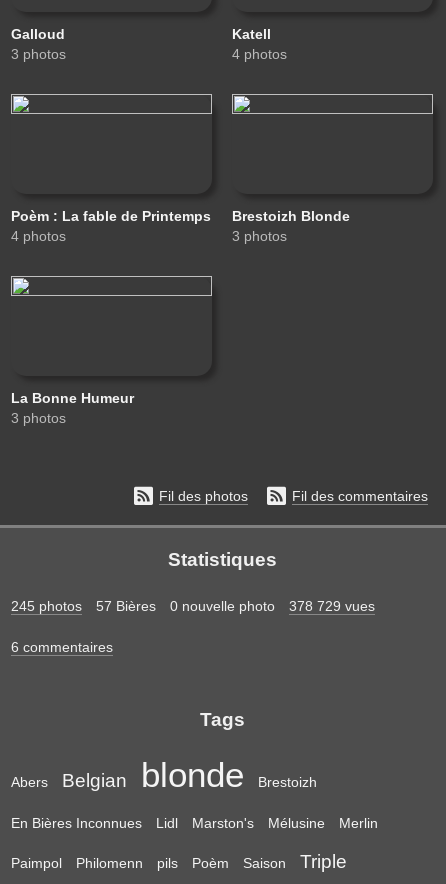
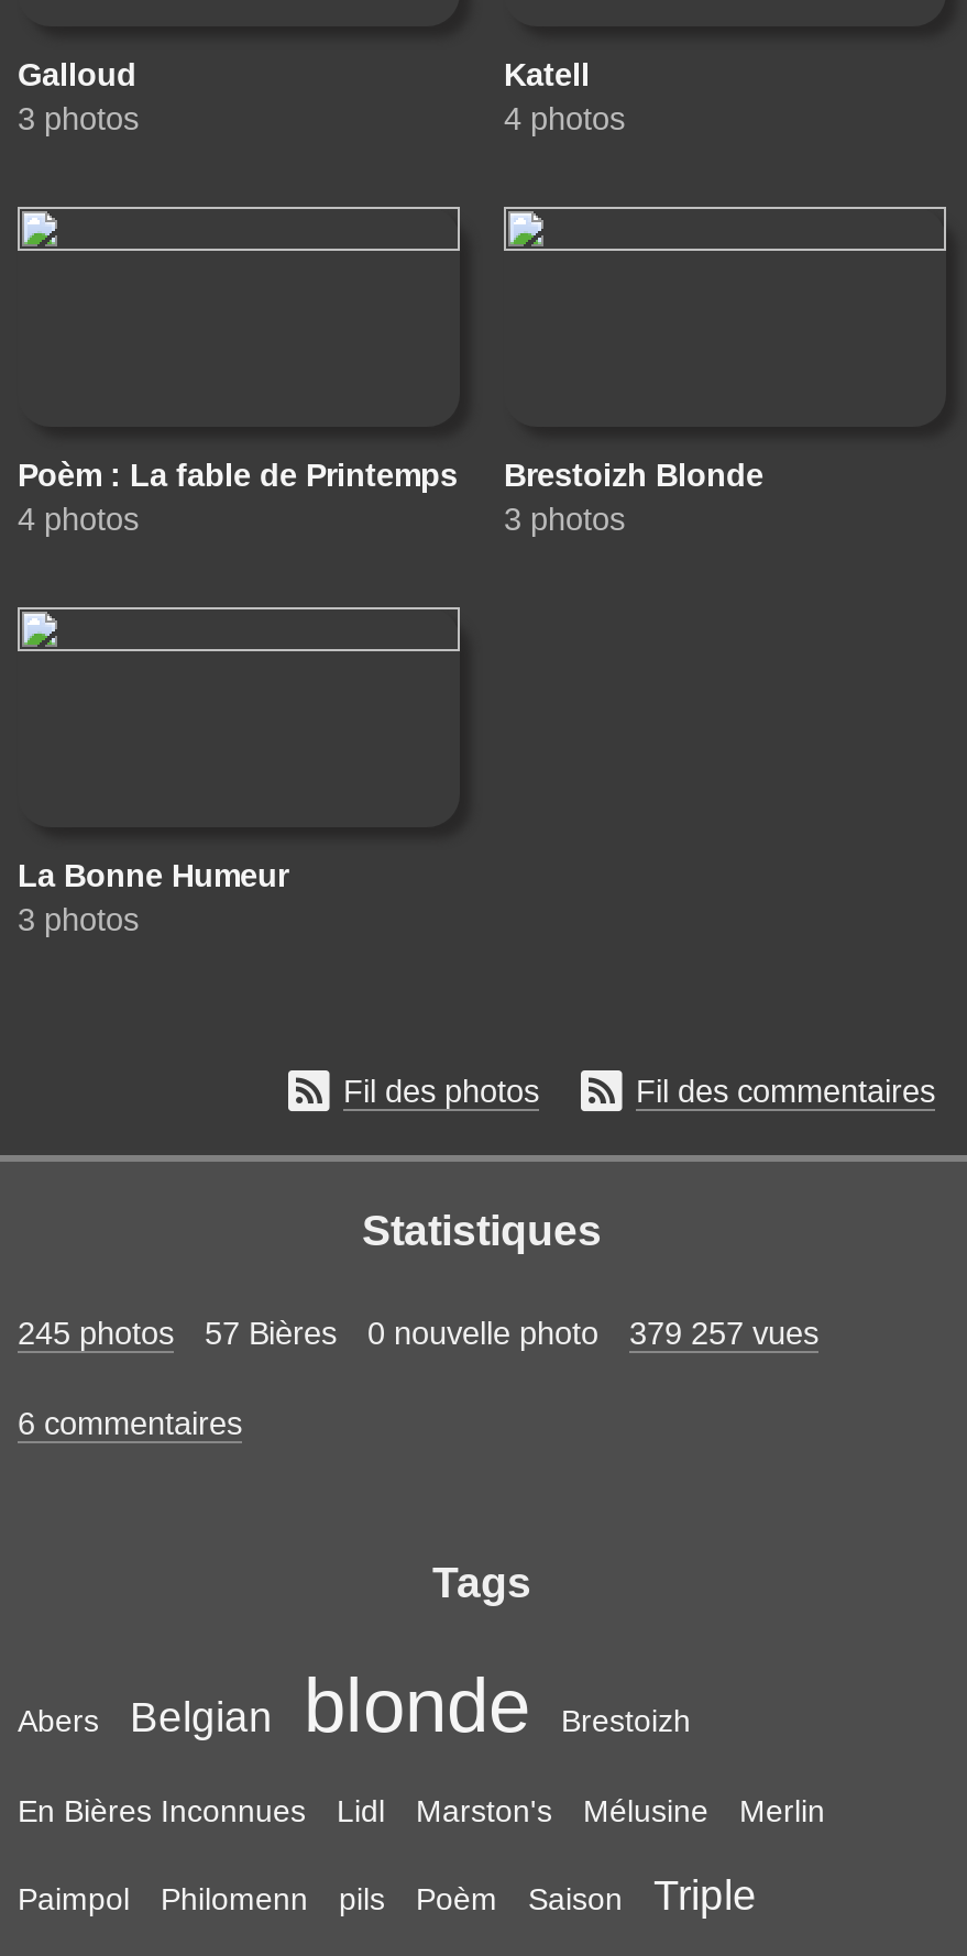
[11,597,375,613] 245 photos 57 Bières 0 nouvelle photo 378 729 vues -> [18,1315,818,1350] 245 photos 57 Bières 0 nouvelle photo 379 257 vues

